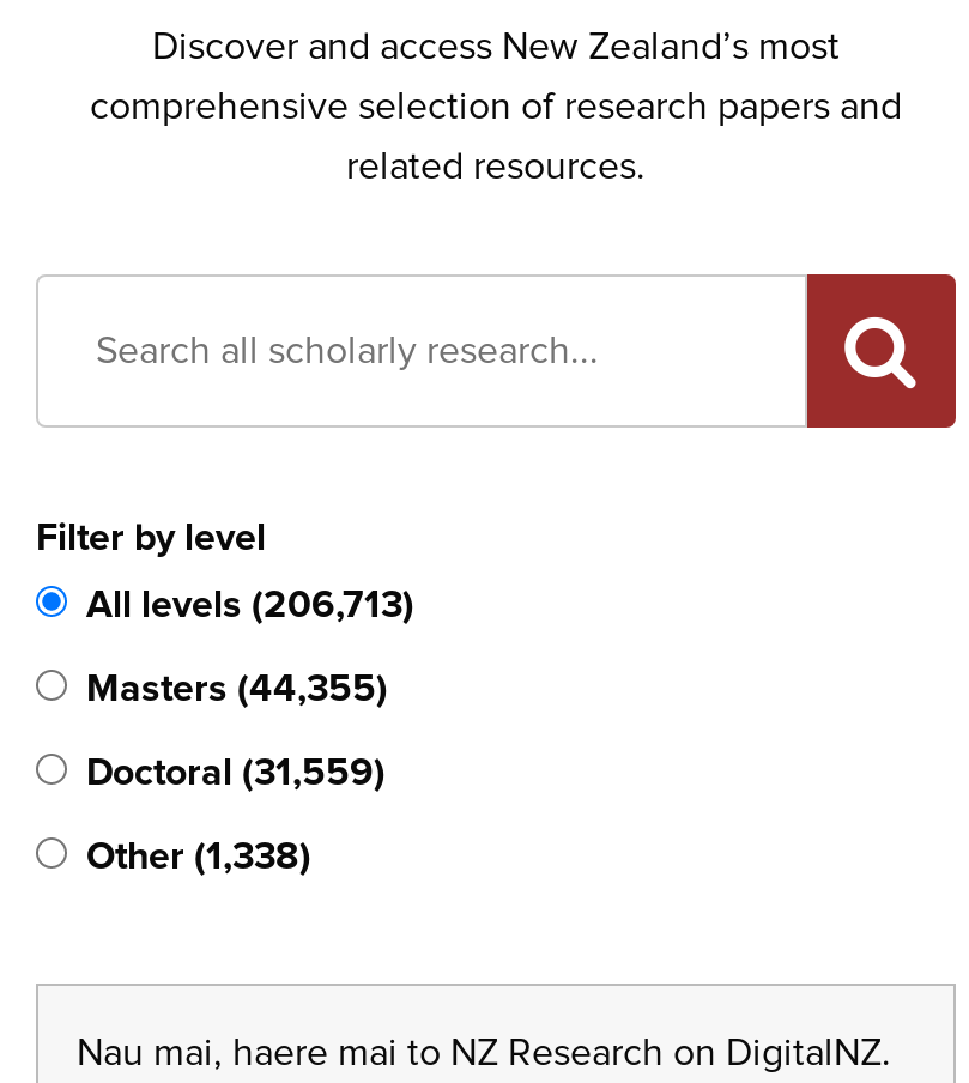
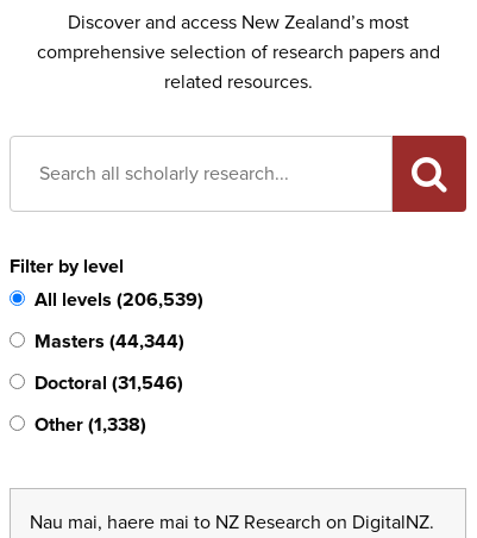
[86,586,414,624] All levels (206,713) -> [34,290,203,309] All levels (206,539)
[86,670,388,708] Masters (44,355) -> [34,332,184,351] Masters (44,344)
[86,754,386,792] Doctoral (31,559) -> [34,374,183,393] Doctoral (31,546)

